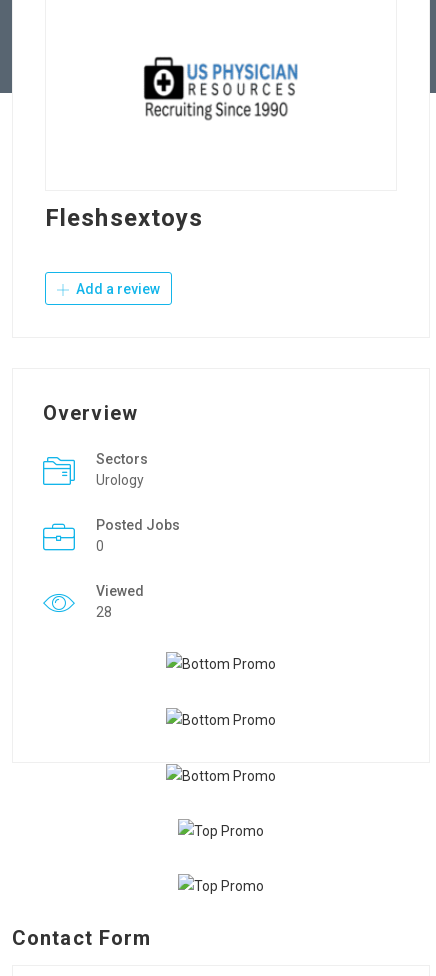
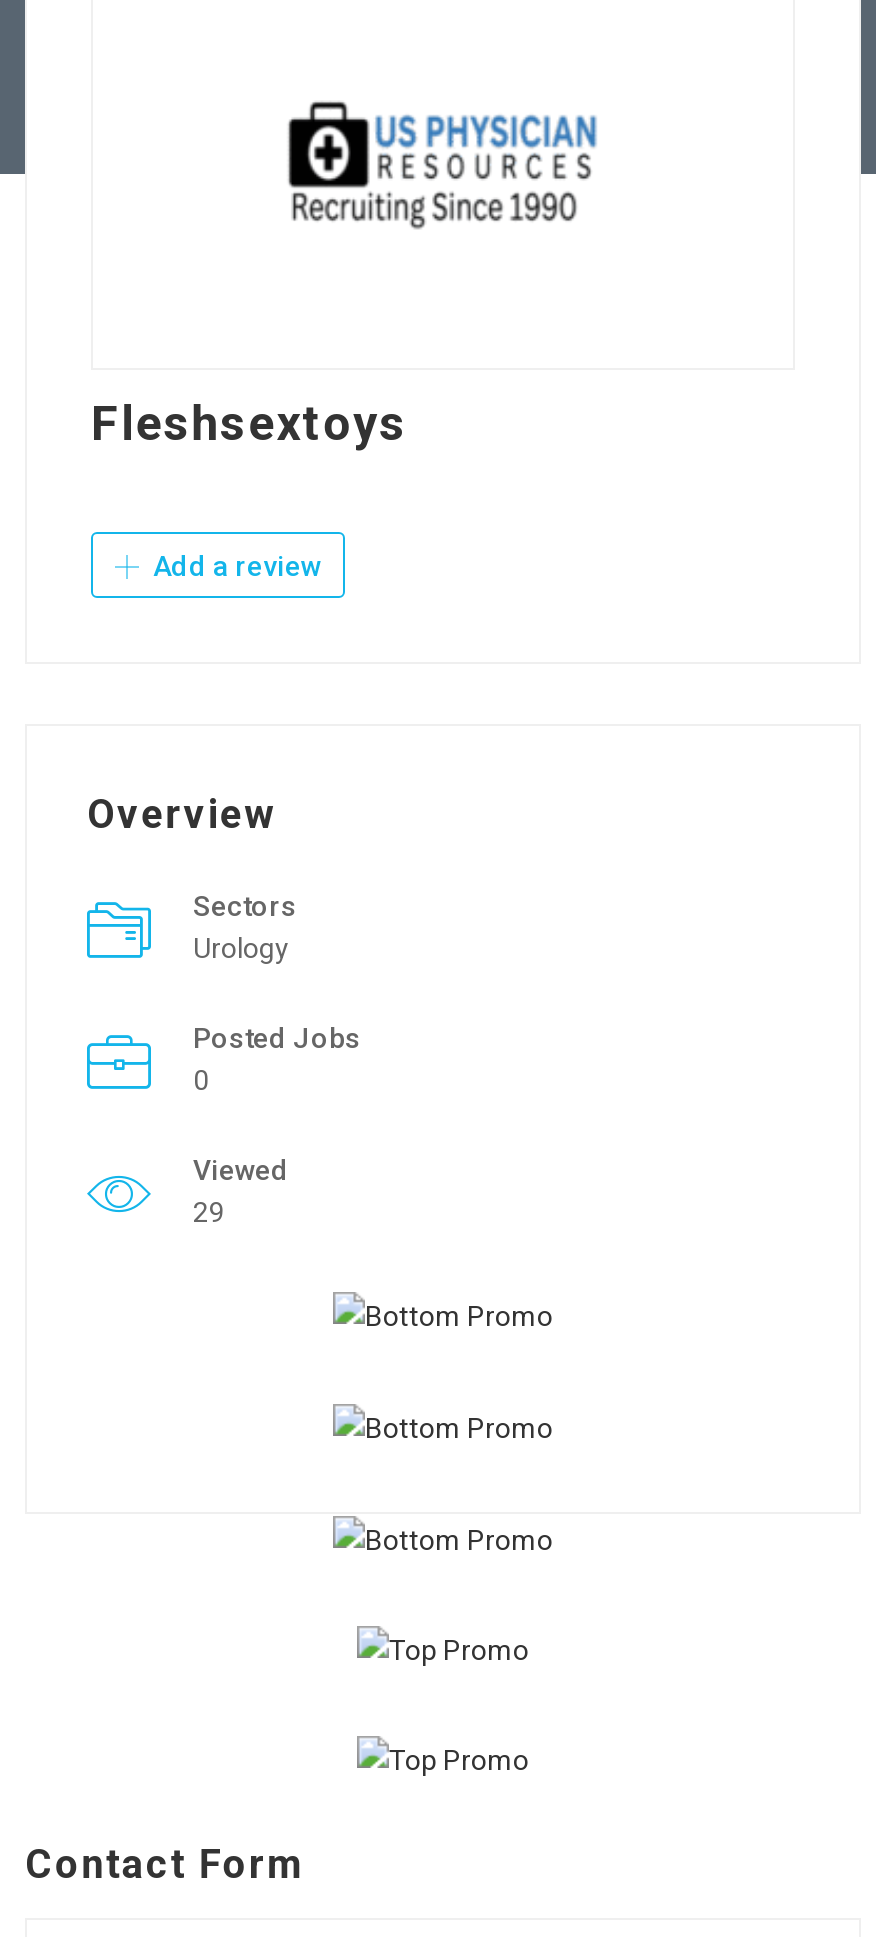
[96,604,112,620] 28 -> [193,1196,225,1228] 29

